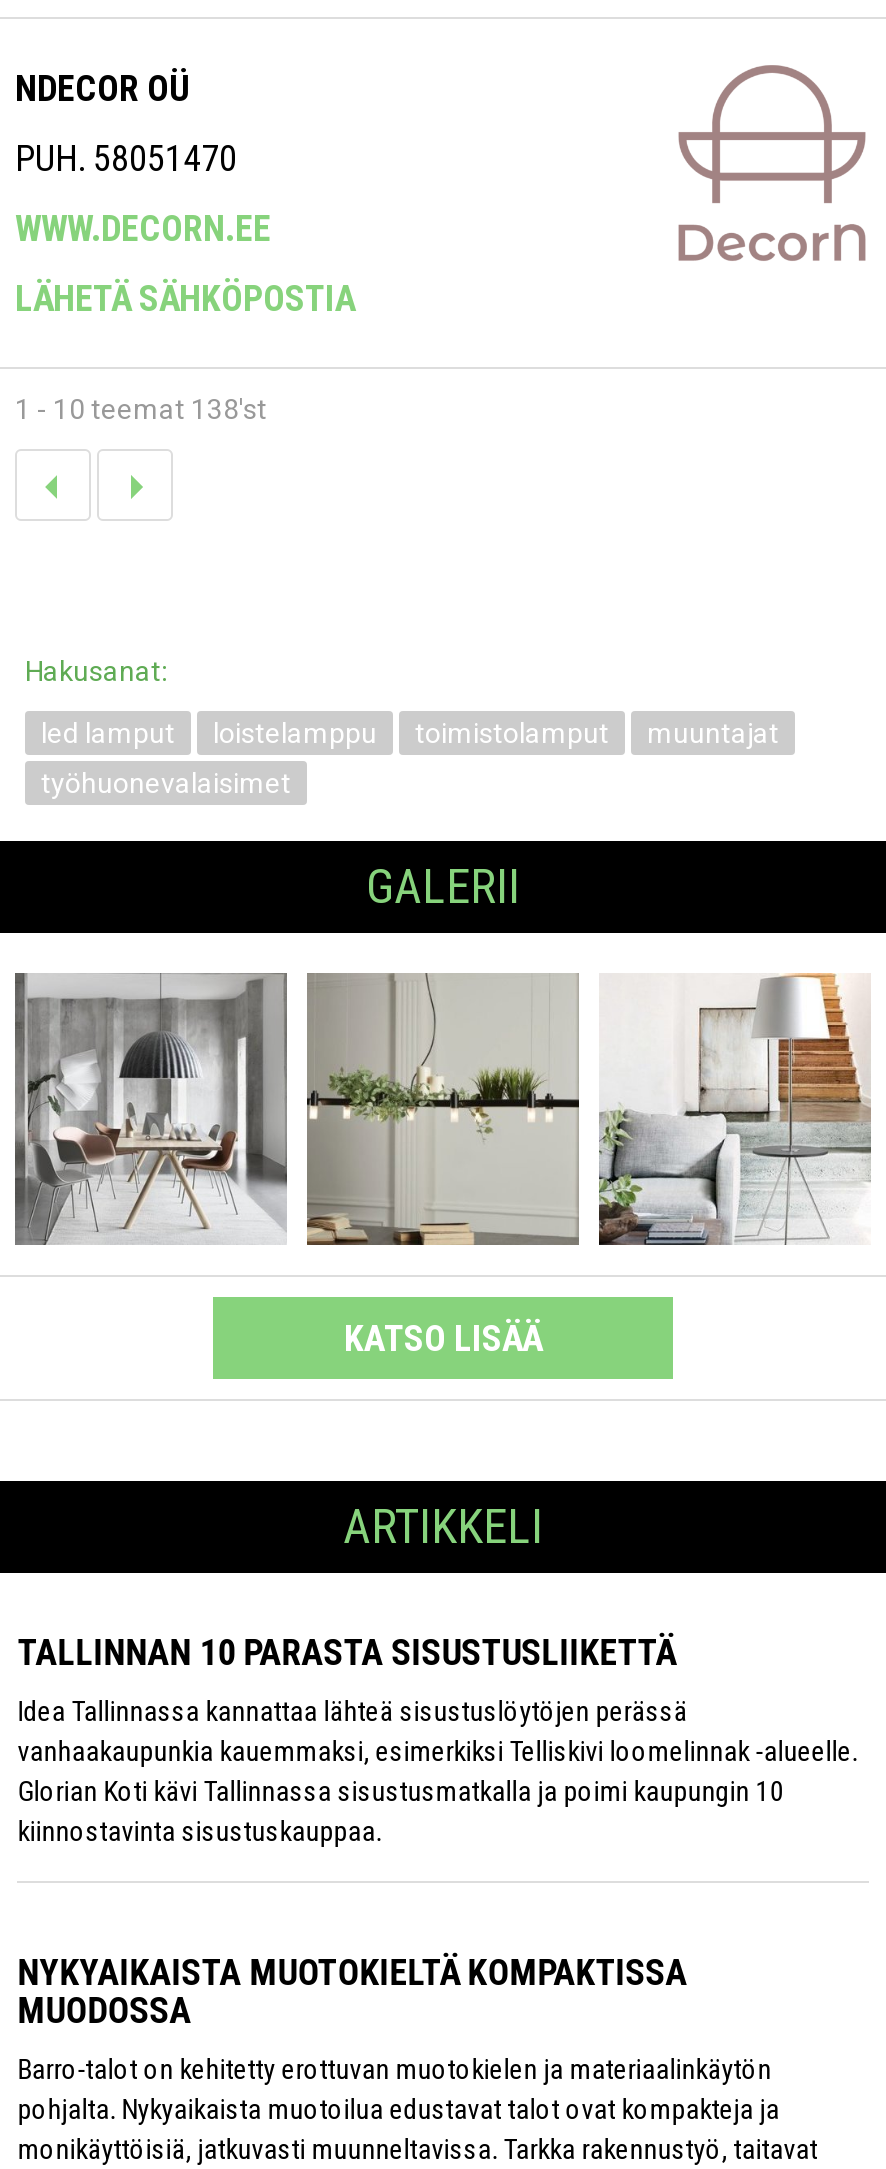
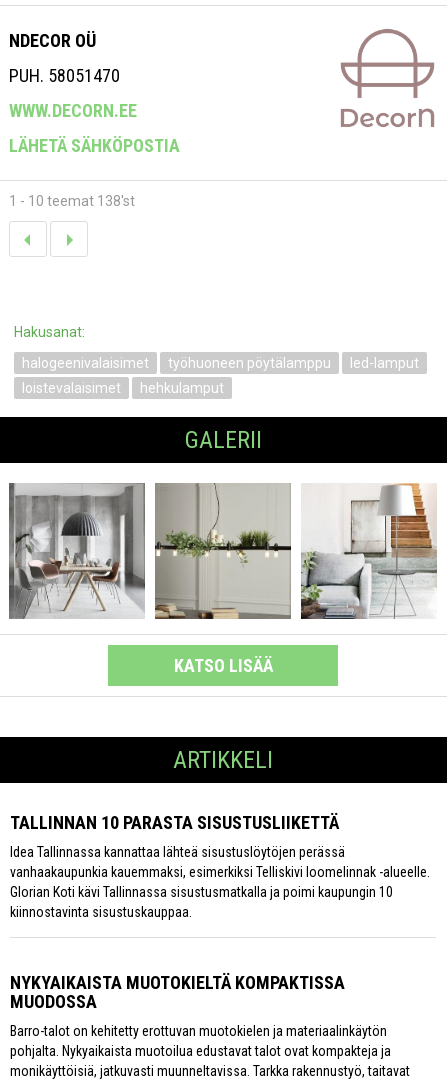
[41,717,779,749] led lamput | loistelamppu | toimistolamput | muuntajat -> [22,355,419,371] halogeenivalaisimet | työhuoneen pöytälamppu | led-lamput
[41,767,291,799] työhuonevalaisimet -> [22,380,224,396] loistevalaisimet | hehkulamput

